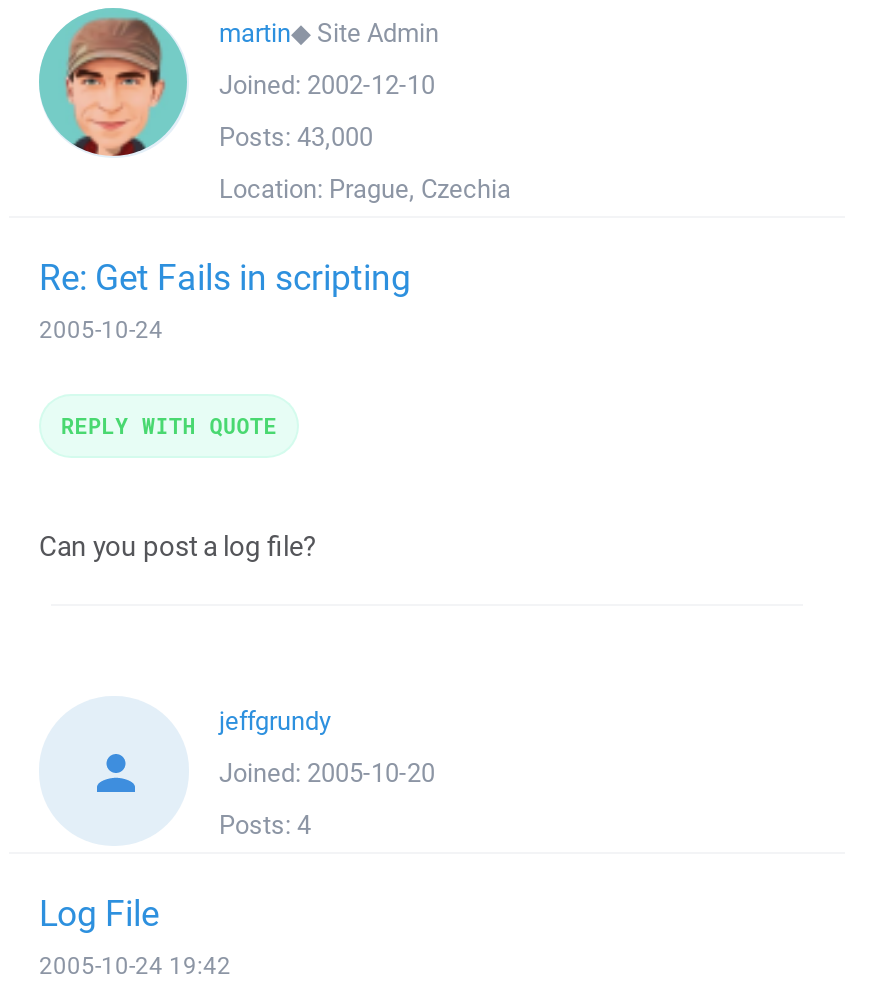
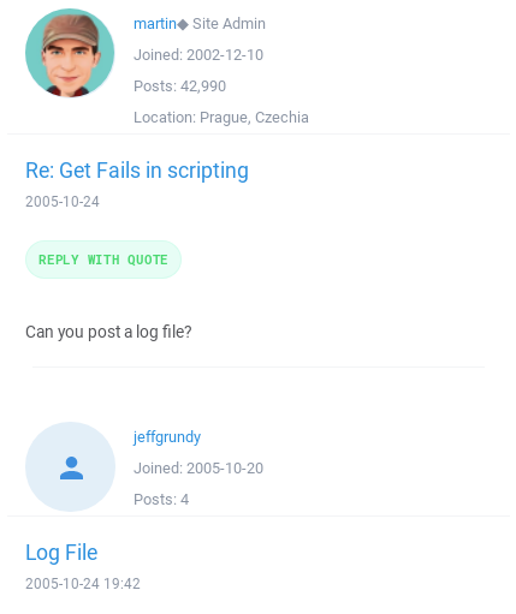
[219,120,373,154] Posts: 43,000 -> [134,76,226,96] Posts: 42,990

